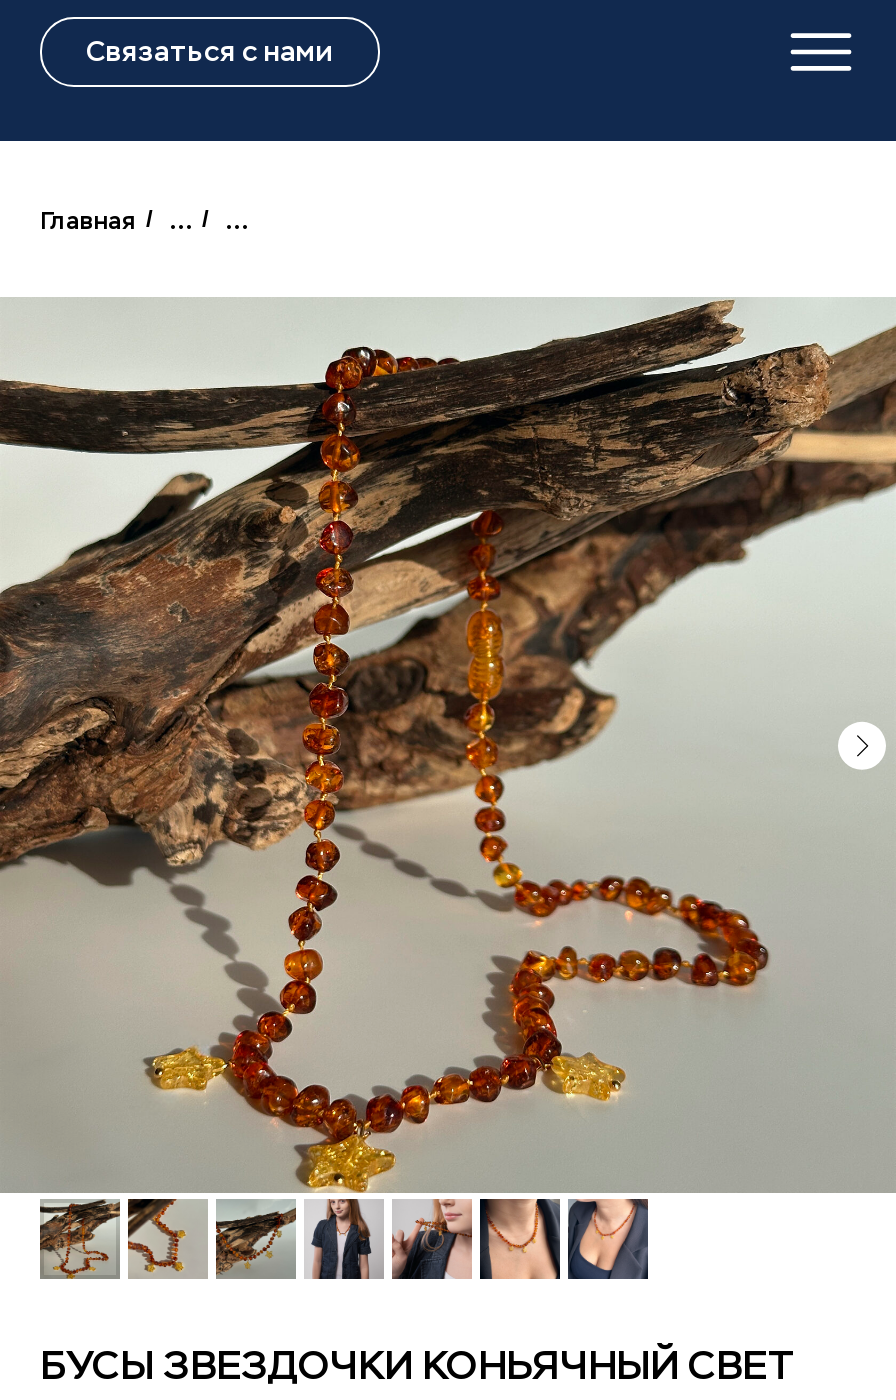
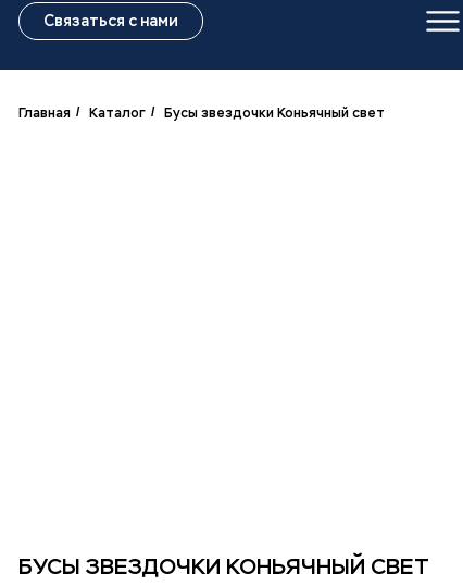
[40,205,248,235] Главная / ... / ... -> [18,104,385,121] Главная / Каталог / Бусы звездочки Коньячный свет
[6,297,890,1281] [image] -> none

